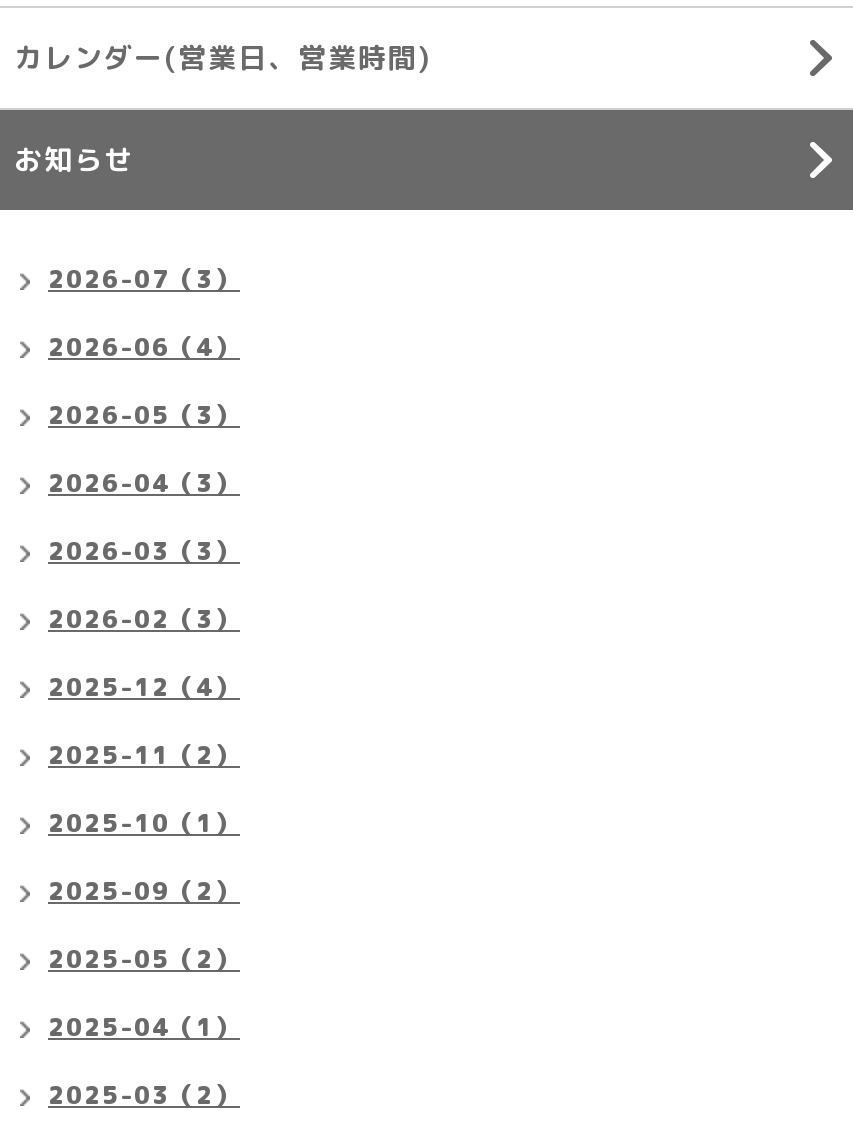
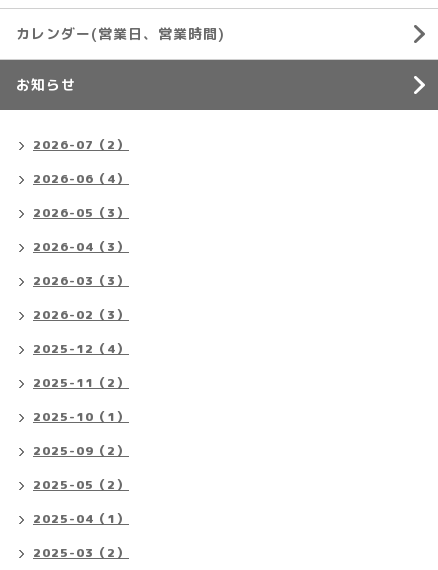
[48,262,240,296] 2026-07（3） -> [33,136,129,153] 2026-07（2）

